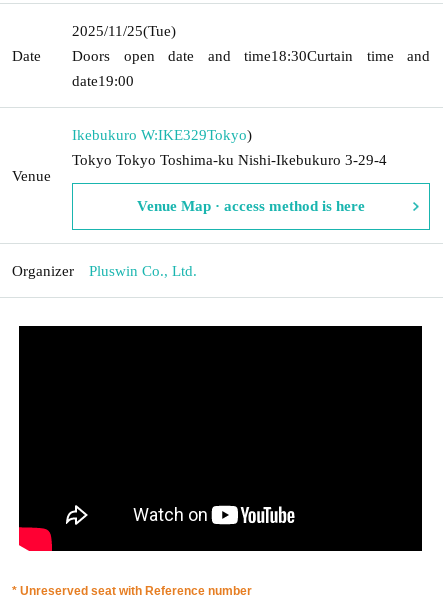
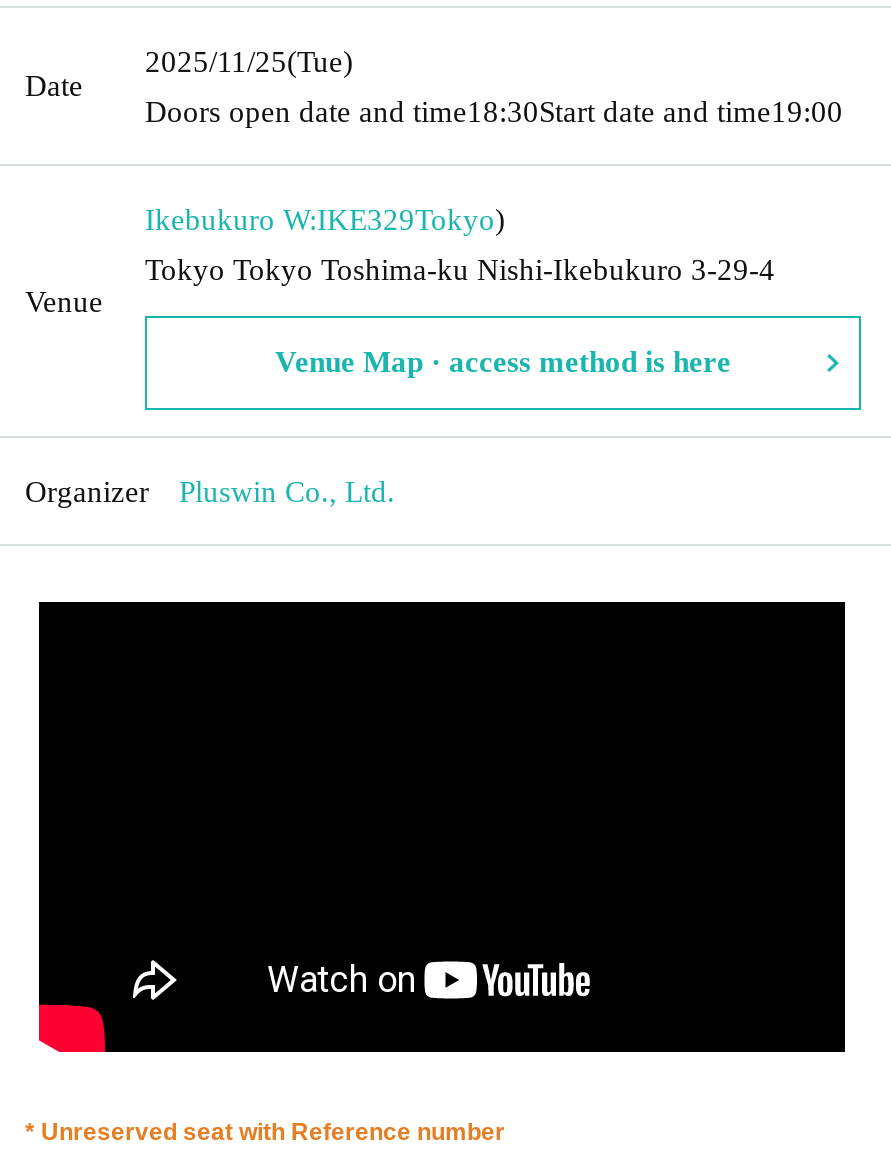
[72,47,430,88] Doors open date and time 18:30Curtain time and | date 19:00 -> [145,95,843,127] Doors open date and time18:30Start date and time19:00

